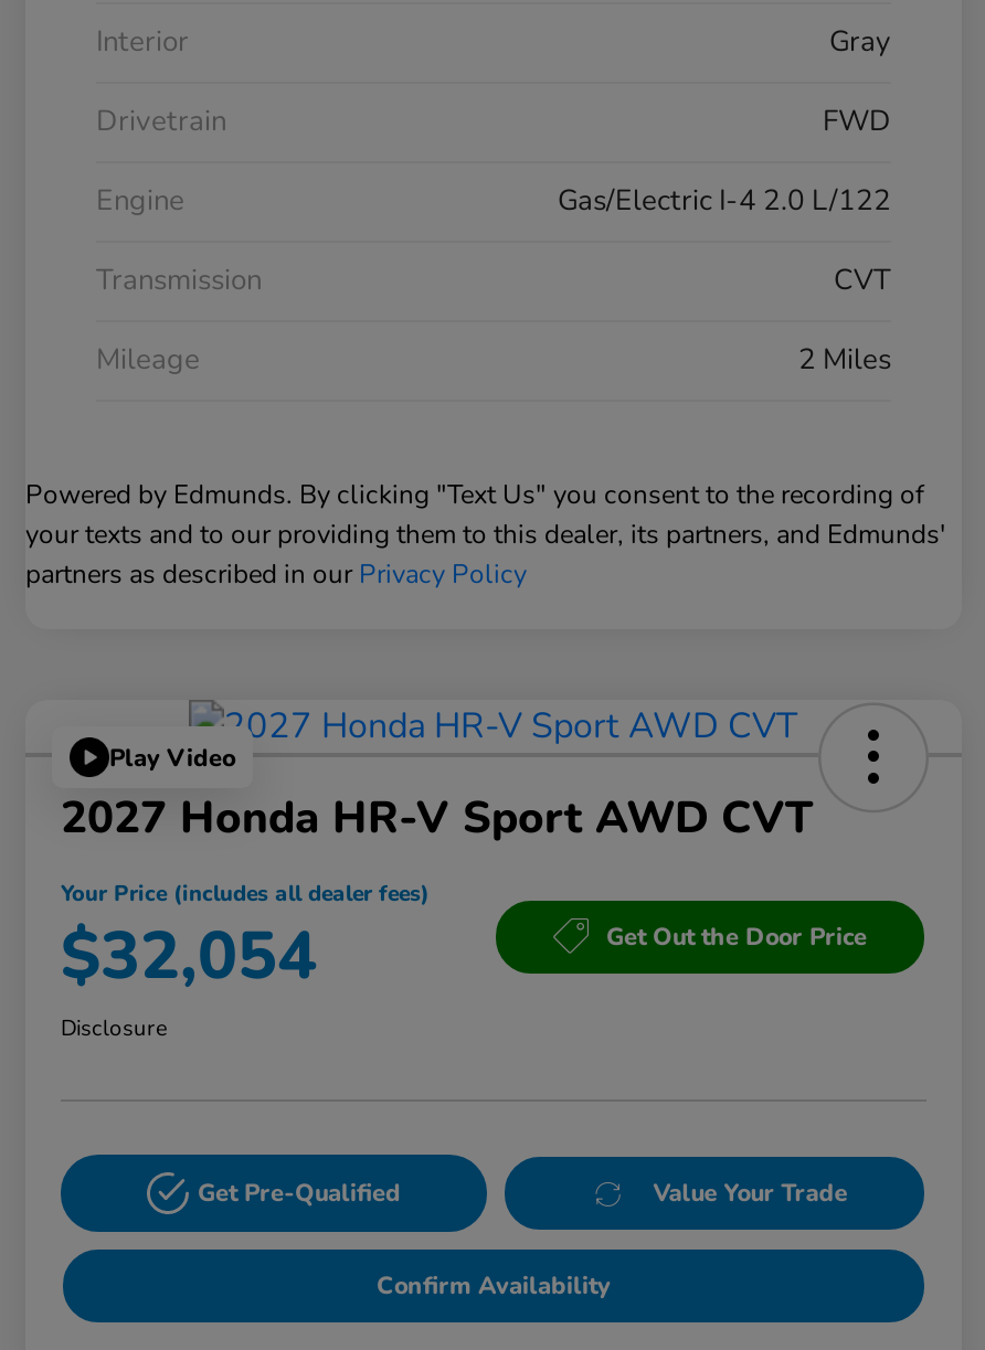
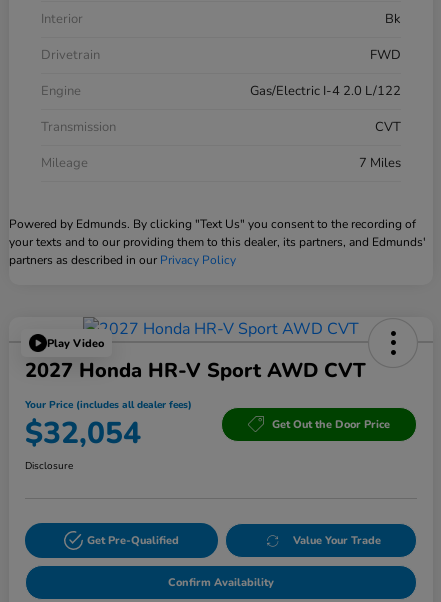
[829,23,891,62] Gray -> [385,10,401,28] Bk
[798,340,891,380] 2 Miles -> [359,154,401,172] 7 Miles

